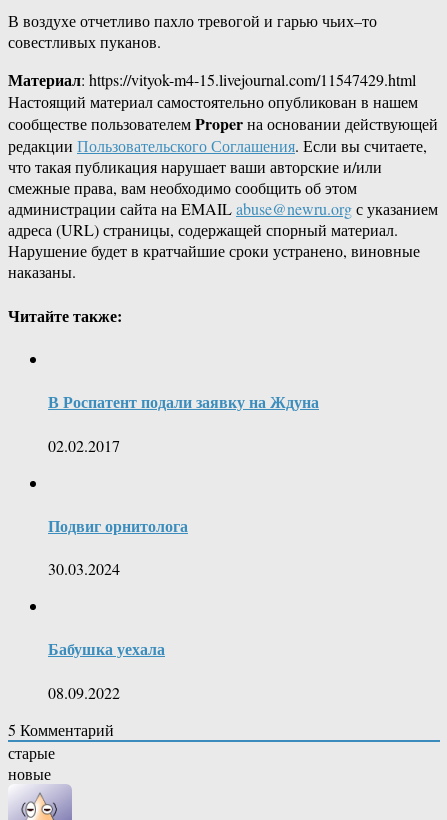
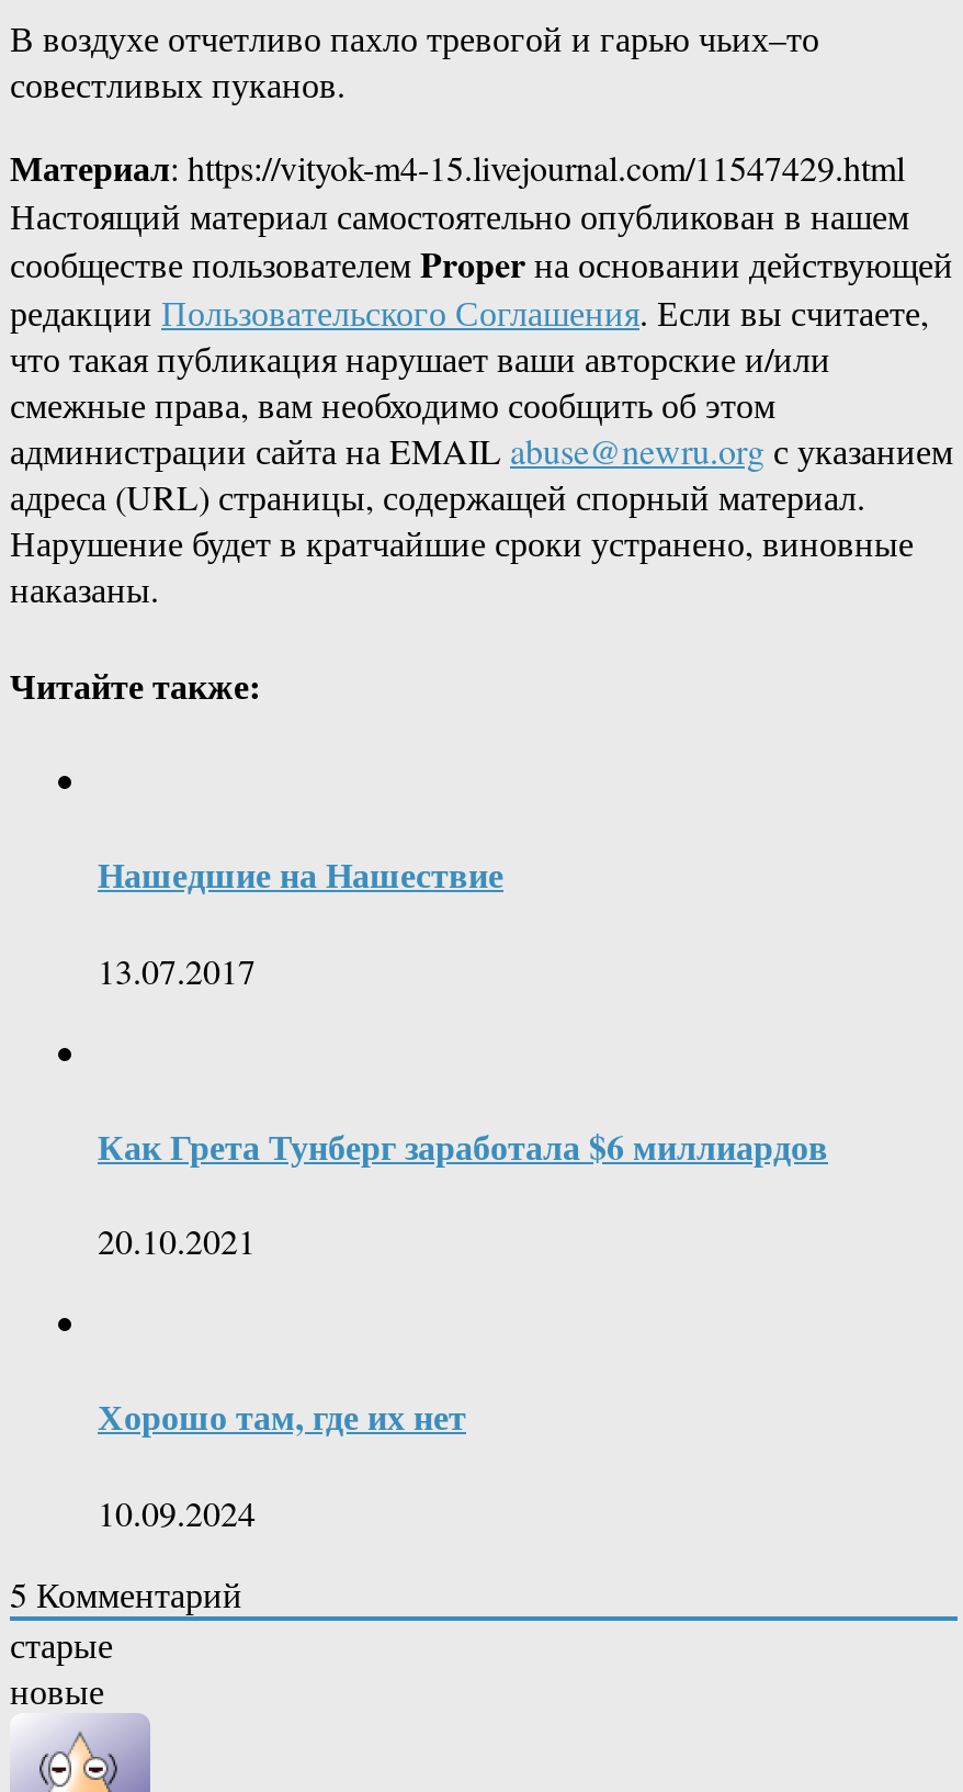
[48,390,319,413] В Роспатент подали заявку на Ждуна -> [98,849,503,899] Нашедшие на Нашествие
[48,434,120,455] 02.02.2017 -> [98,946,256,992] 13.07.2017
[48,514,188,537] Подвиг орнитолога -> [98,1120,828,1170] Как Грета Тунберг заработала $6 миллиардов
[48,558,120,579] 30.03.2024 -> [98,1217,256,1263] 20.10.2021
[48,637,165,660] Бабушка уехала -> [98,1391,466,1442] Хорошо там, где их нет
[48,682,120,703] 08.09.2022 -> [98,1488,256,1534] 10.09.2024

